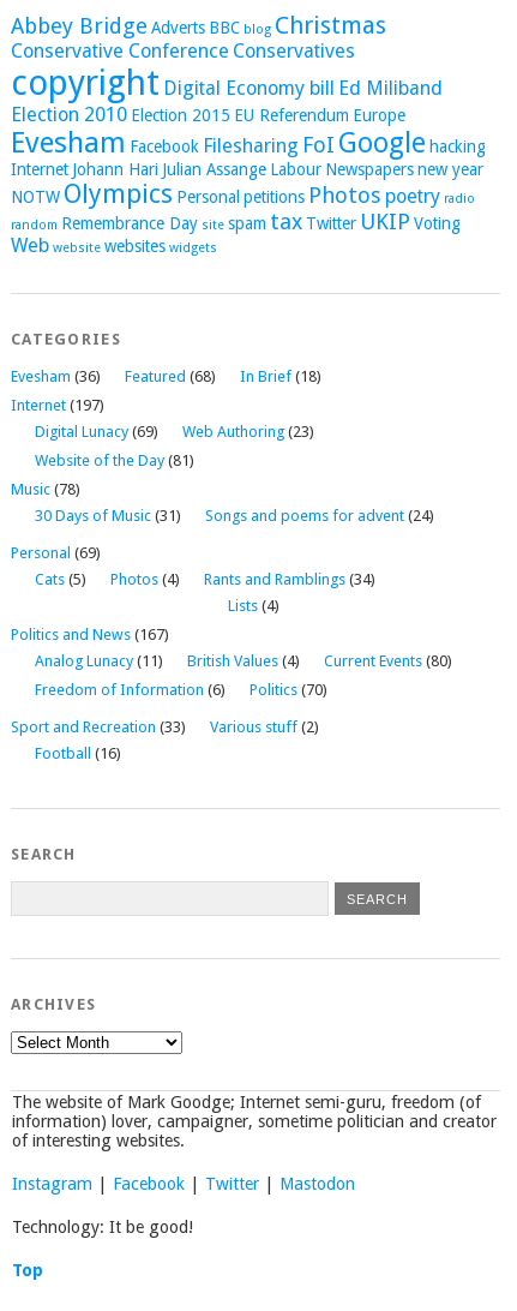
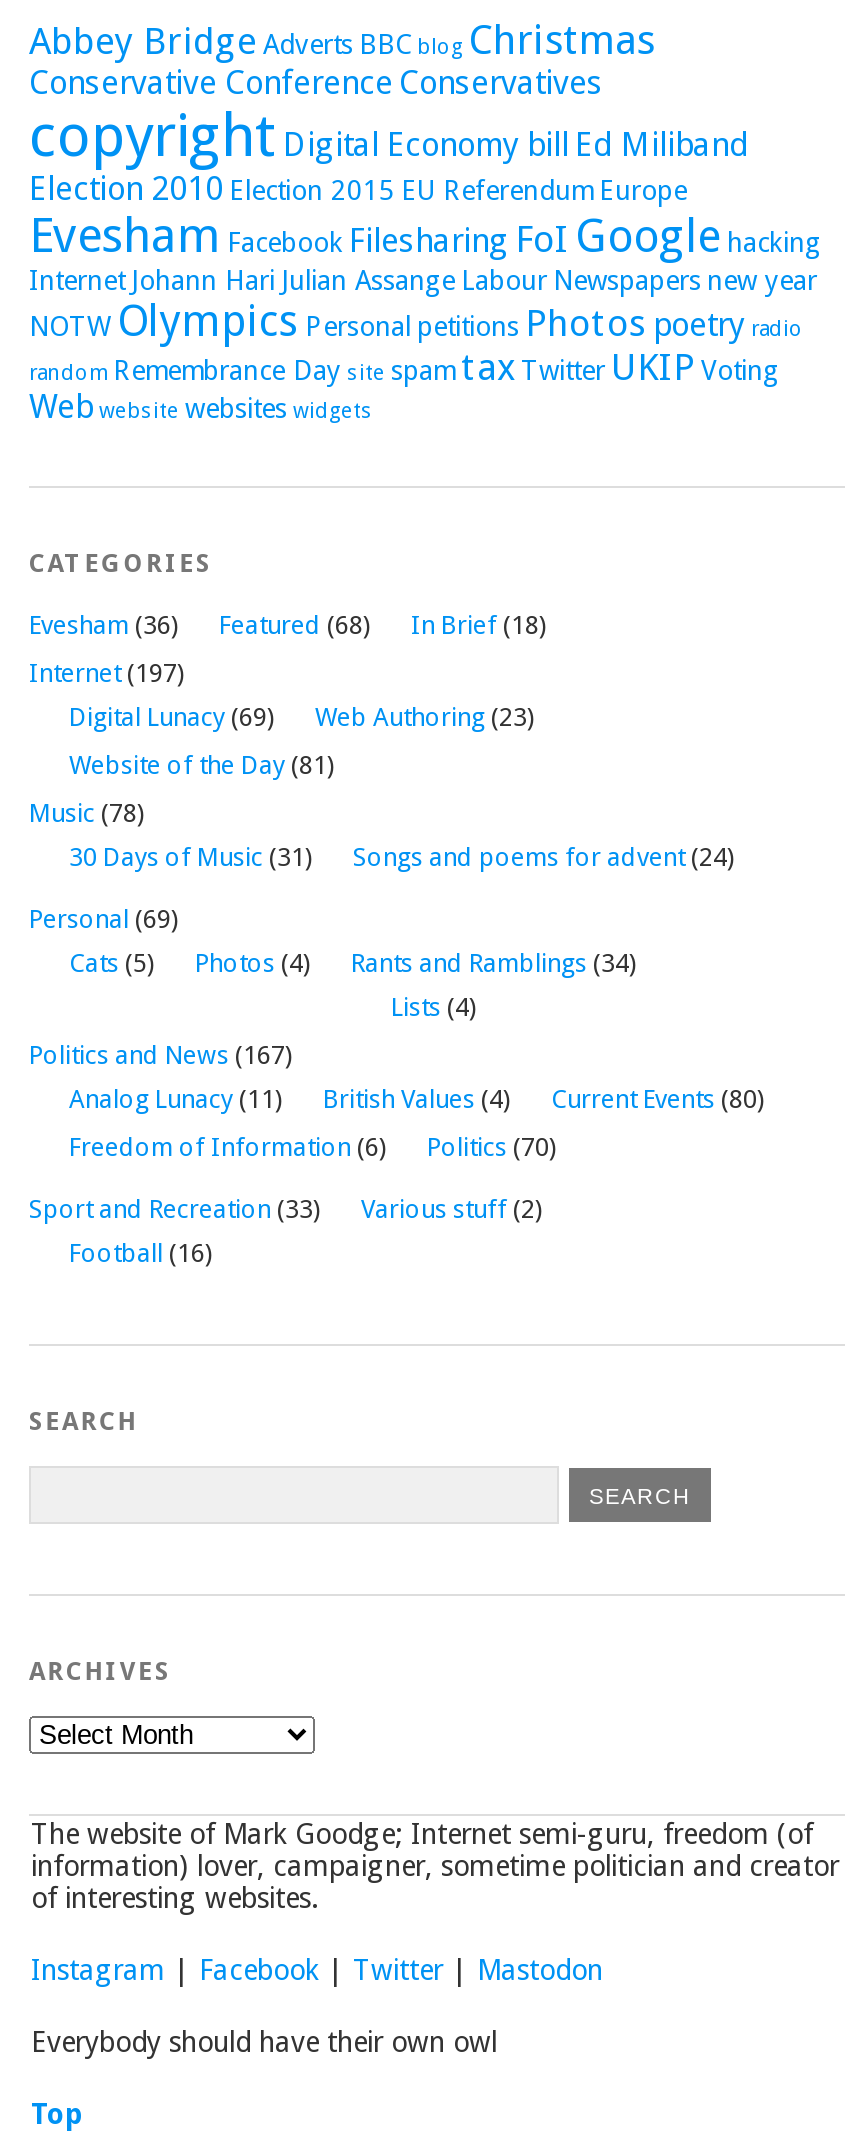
[12,1217,193,1236] Technology: It be good! -> [31,2025,497,2057] Everybody should have their own owl

